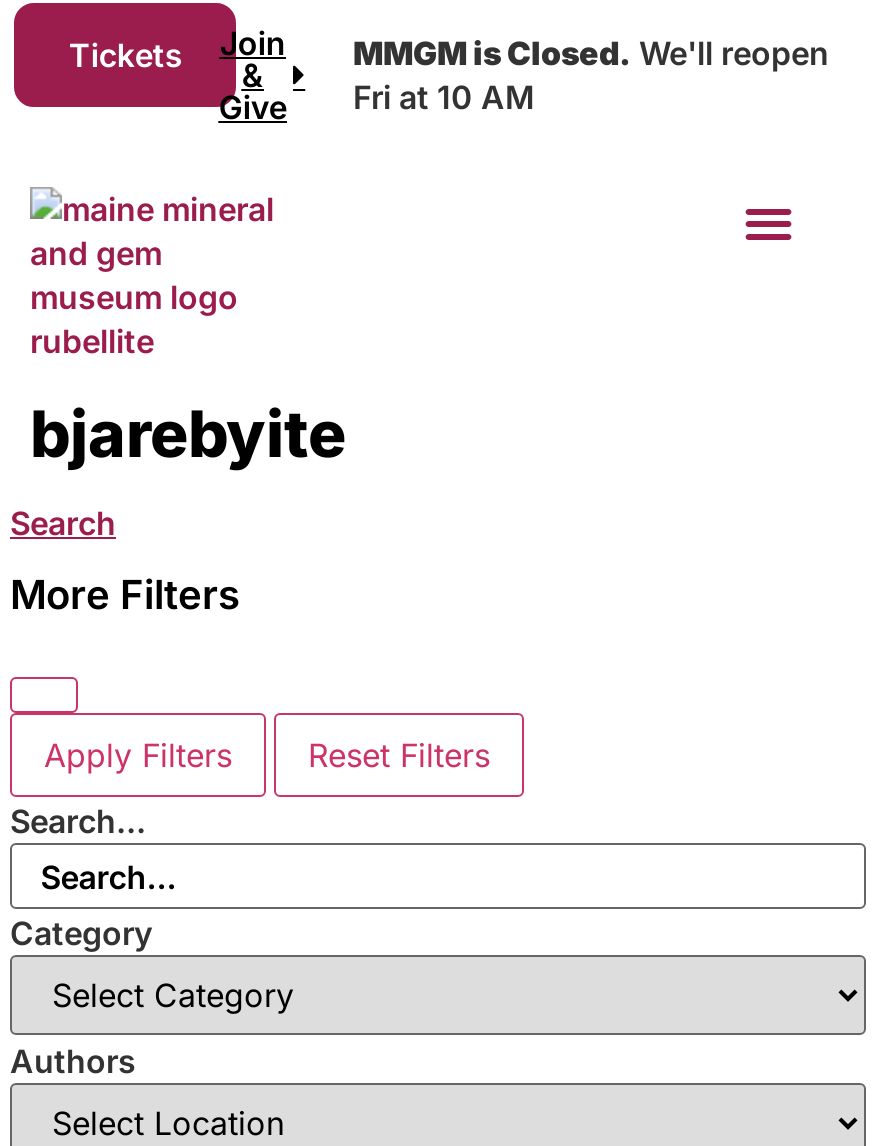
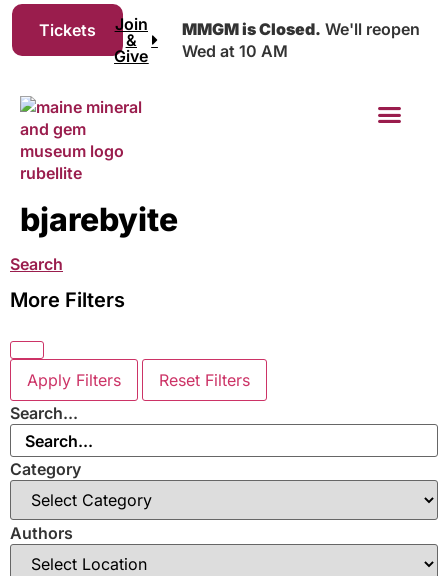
[219,78,535,128] Give Fri at 10 AM -> [114,41,287,66] Give Wed at 10 AM

